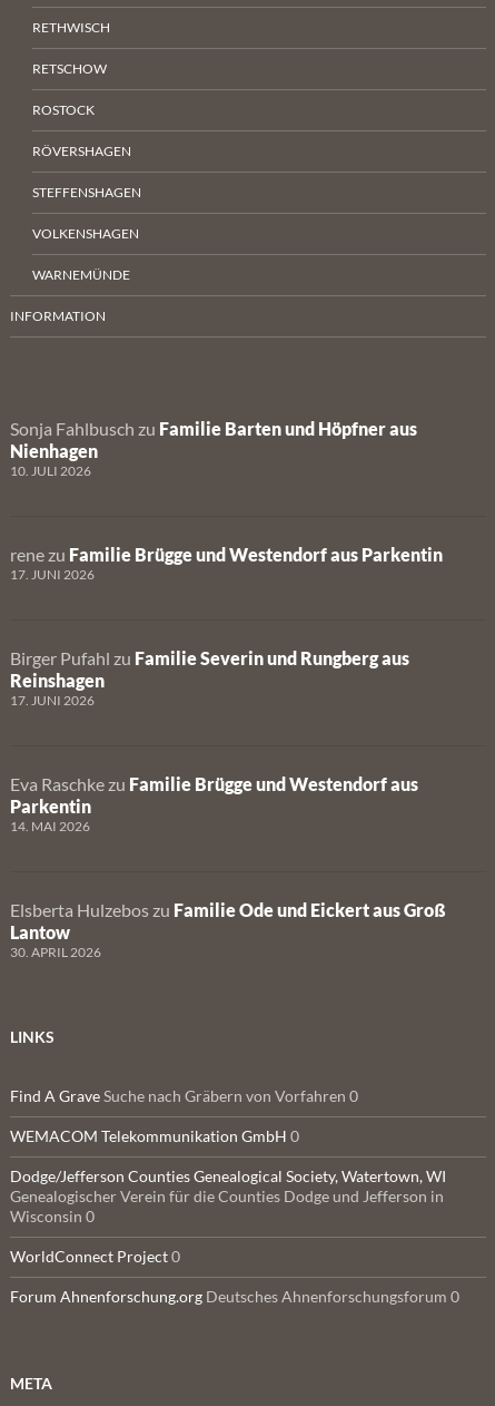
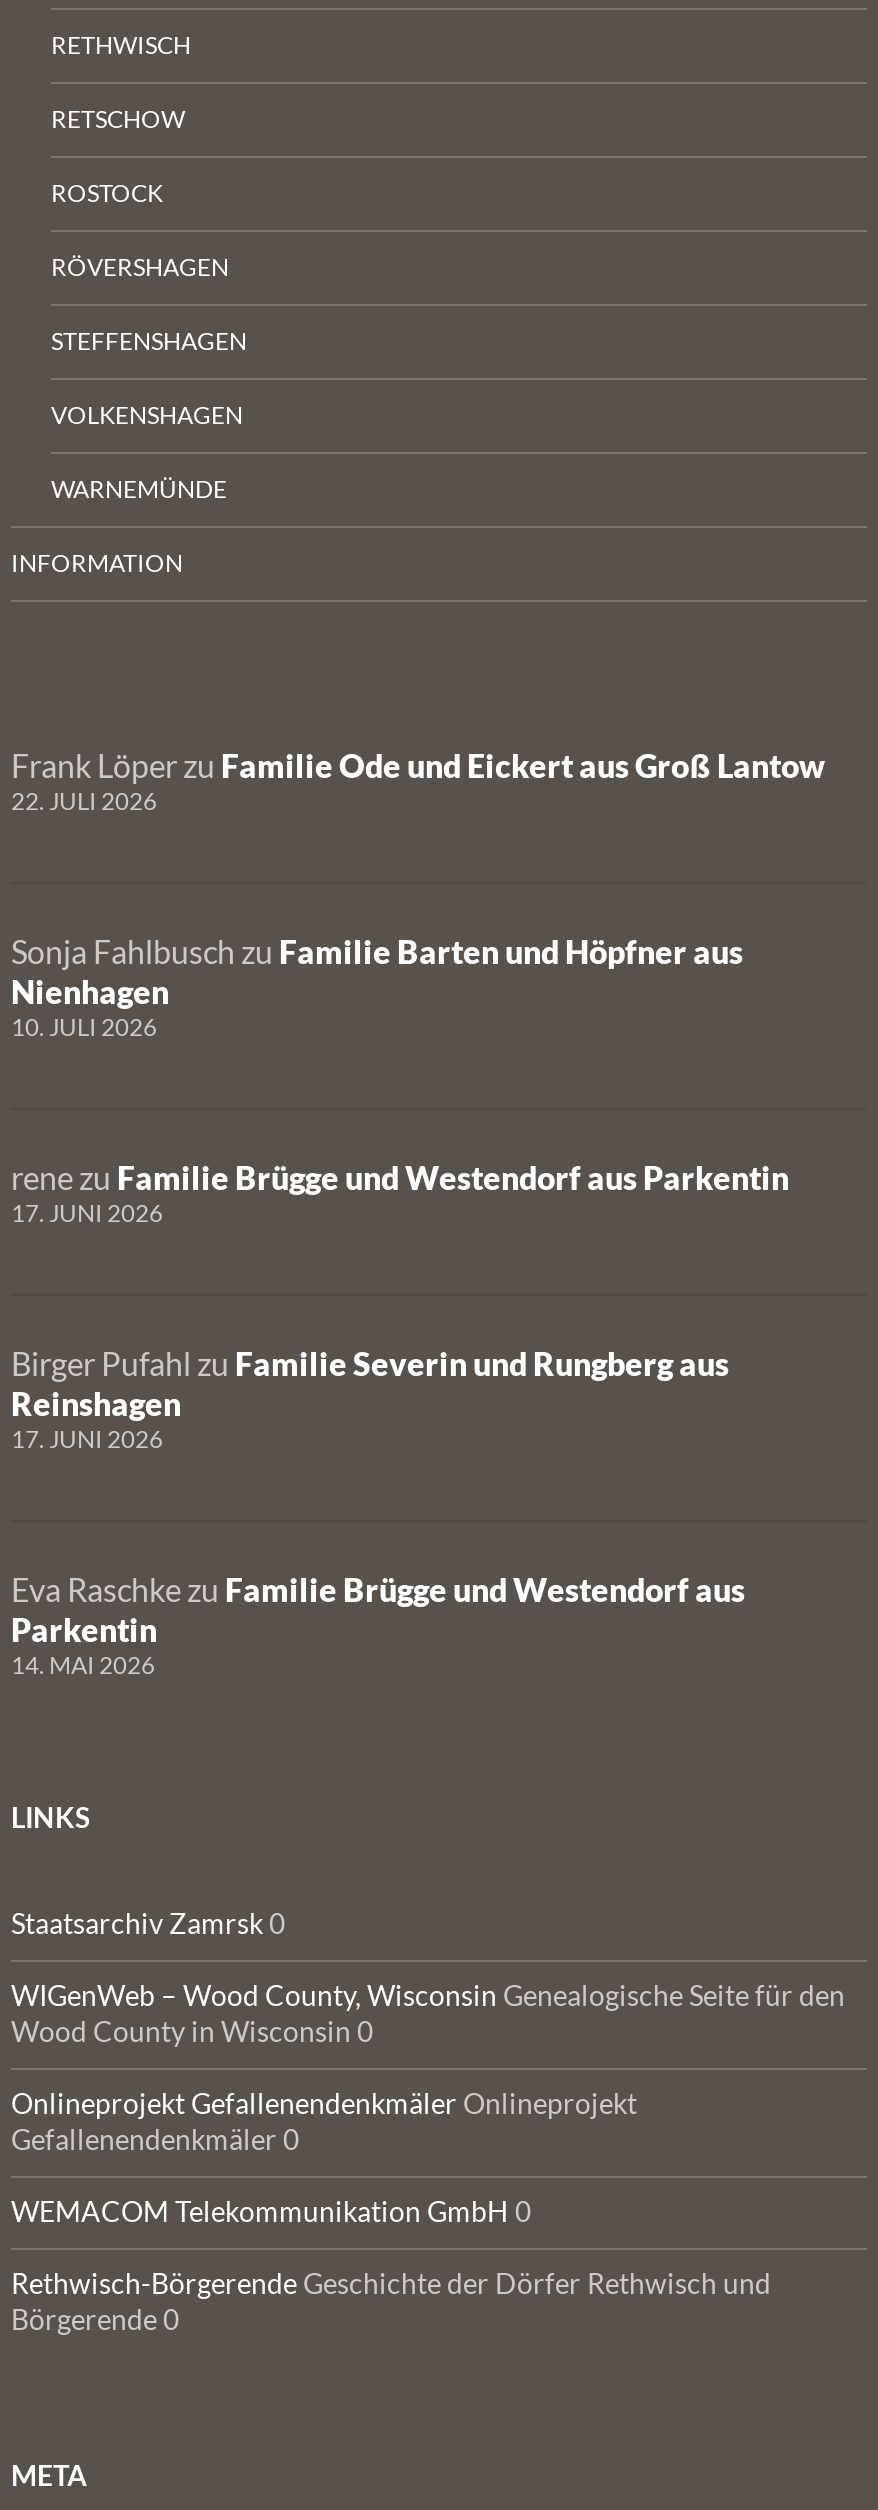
none -> [11,746,825,816] Frank Löper zu Familie Ode und Eickert aus Groß Lantow | 22. JULI 2026
moved [10,418,443,834] -> [11,932,789,1680]: Sonja Fahlbusch zu Familie Barten und Höpfner aus | Nienhagen | 10. JULI 2026 | ... | Parkentin | 14. MAI 2026
[10,899,446,960] Elsberta Hulzebos zu Familie Ode und Eickert aus Groß | Lantow | 30. APRIL 2026 -> none
moved [10,1027,55,1046] -> [11,1800,91,1834]: LINKS
[10,1086,358,1105] Find A Grave Suche nach Gräbern von Vorfahren 0 -> [11,1906,845,2156] Staatsarchiv Zamrsk 0 | WIGenWeb – Wood County, Wisconsin Genealogische Seite für den | Wood County in Wisconsin 0 | Onlineprojekt Gefallenendenkmäler Onlineprojekt | Gefallenendenkmäler 0
moved [10,1126,299,1145] -> [11,2194,531,2228]: WEMACOM Telekommunikation GmbH 0
[10,1166,459,1306] Dodge/Jefferson Counties Genealogical Society, Watertown, WI | Genealogischer Verein für die Counties Dodge und Jefferson in | Wisconsin 0 | WorldConnect Project 0 | Forum Ahnenforschung.org Deutsches Ahnenforschungsforum 0 -> [11,2266,771,2336] Rethwisch-Börgerende Geschichte der Dörfer Rethwisch und | Börgerende 0

